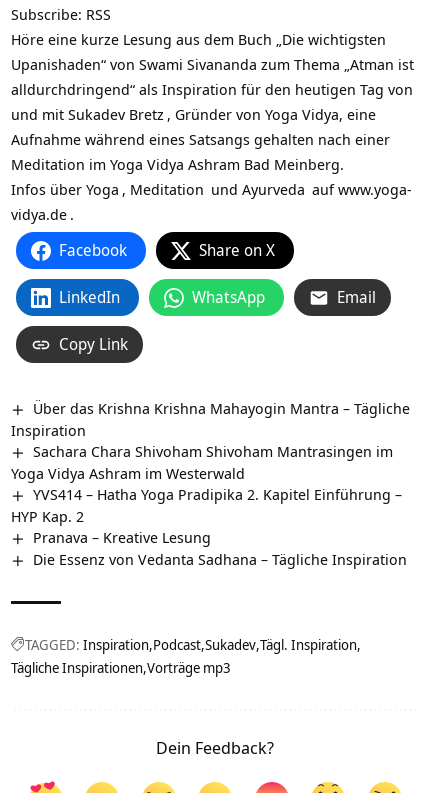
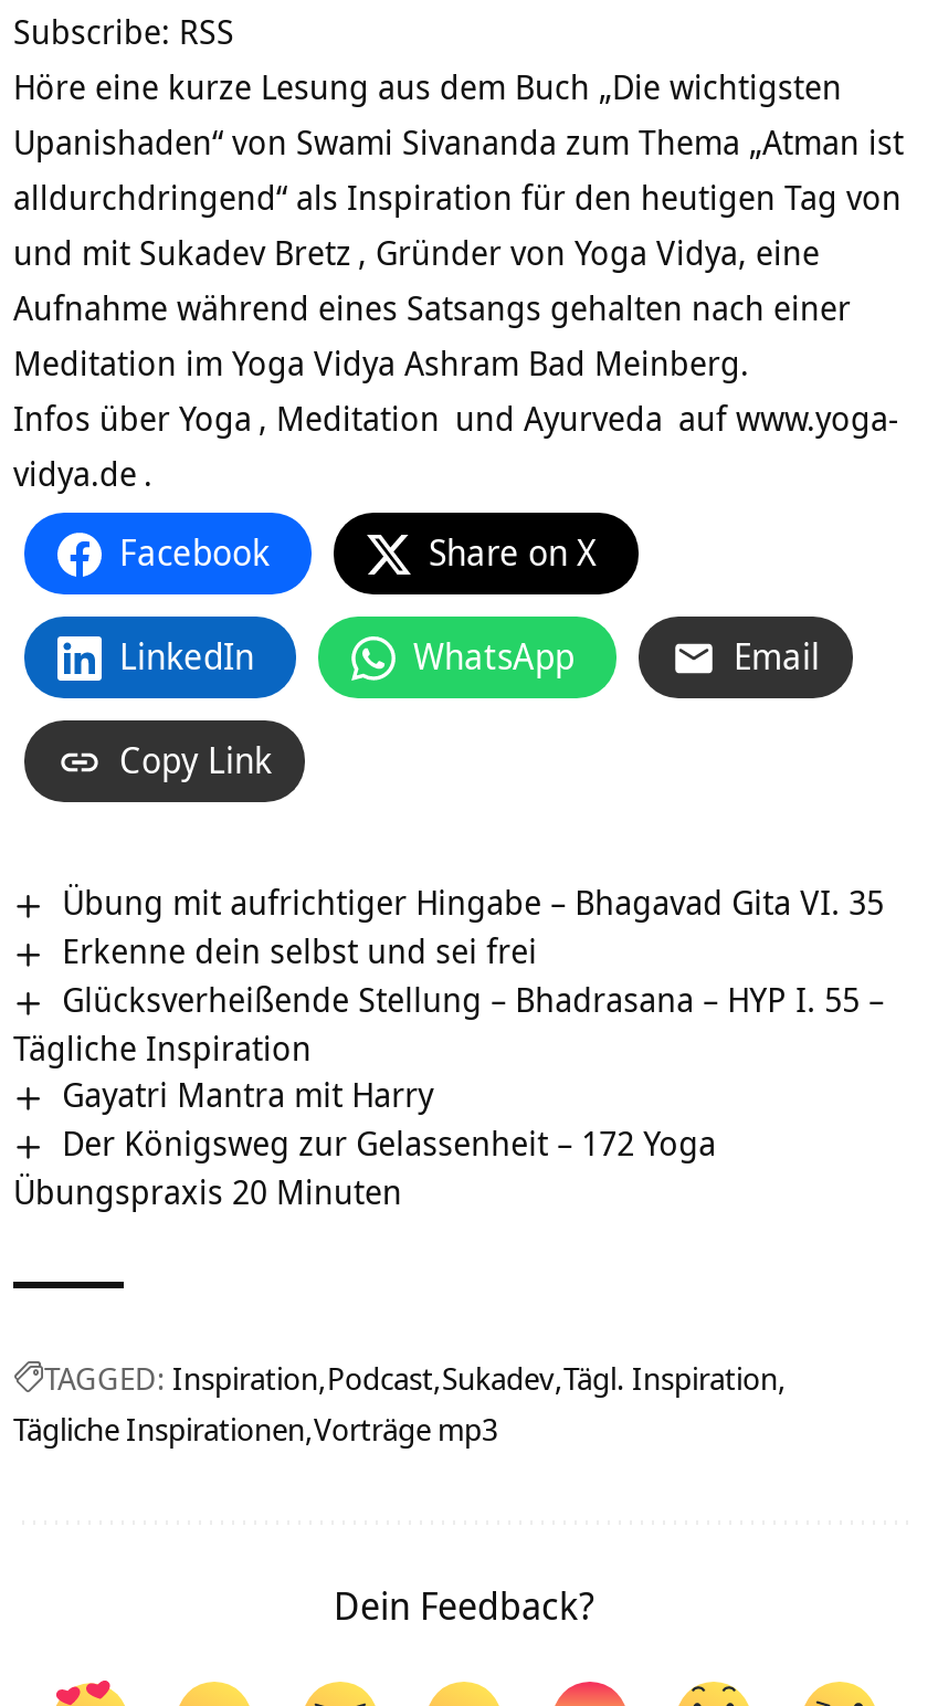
[11,398,410,569] Über das Krishna Krishna Mahayogin Mantra – Tägliche | Inspiration | Sachara Chara Shivoham Shivoham Mantrasingen im | Yoga Vidya Ashram im Westerwald | YVS414 – Hatha Yoga Pradipika 2. Kapitel Einführung – | HYP Kap. 2 | Pranava – Kreative Lesung | Die Essenz von Vedanta Sadhana – Tägliche Inspiration -> [13,880,884,1213] Übung mit aufrichtiger Hingabe – Bhagavad Gita VI. 35 | Erkenne dein selbst und sei frei | Glücksverheißende Stellung – Bhadrasana – HYP I. 55 – | Tägliche Inspiration | Gayatri Mantra mit Harry | Der Königsweg zur Gelassenheit – 172 Yoga | Übungspraxis 20 Minuten

